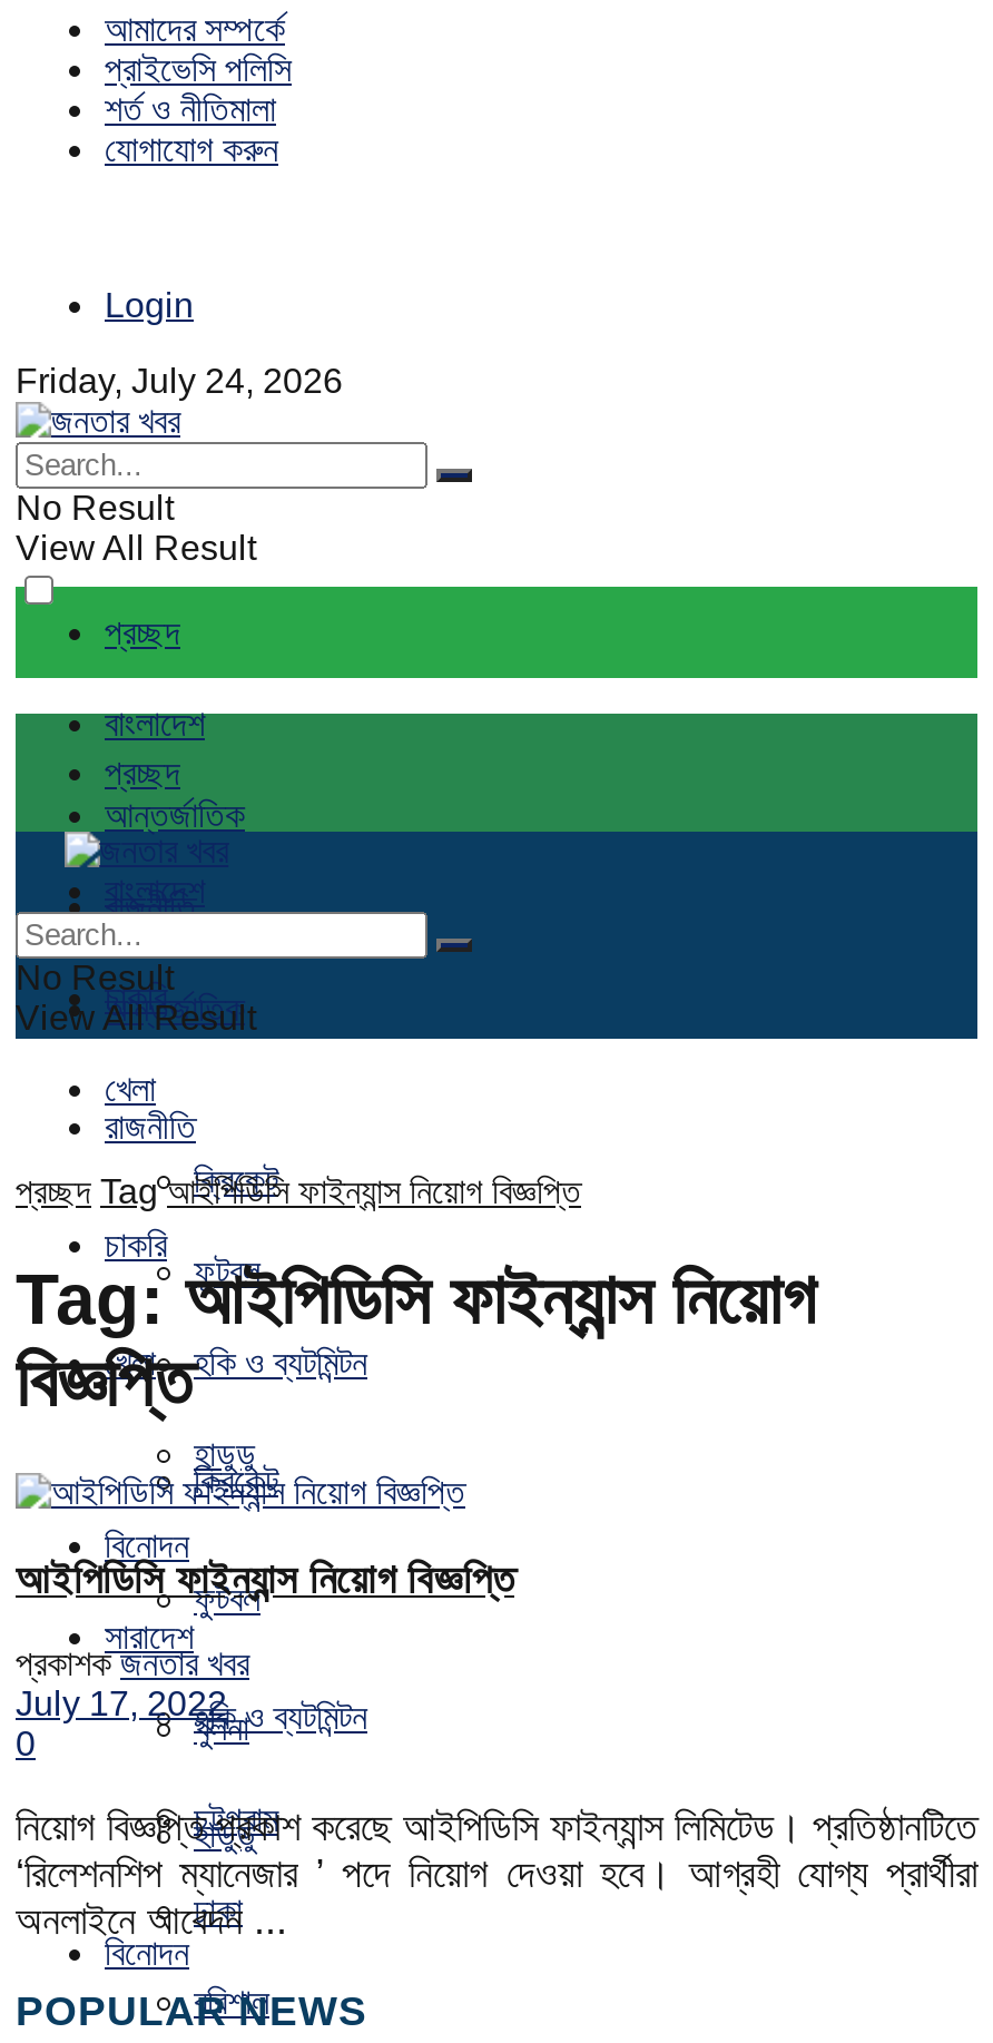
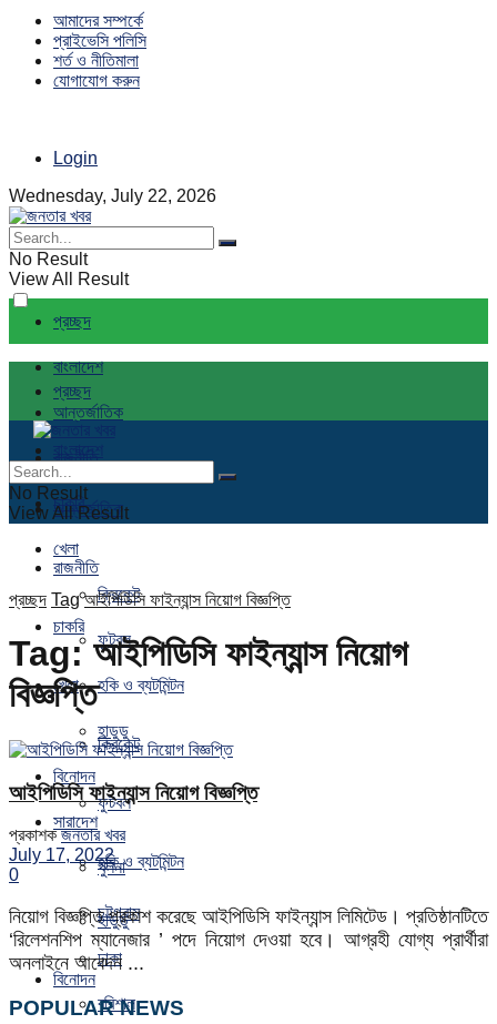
[16,362,343,400] Friday, July 24, 2026 -> [9,186,216,205] Wednesday, July 22, 2026

